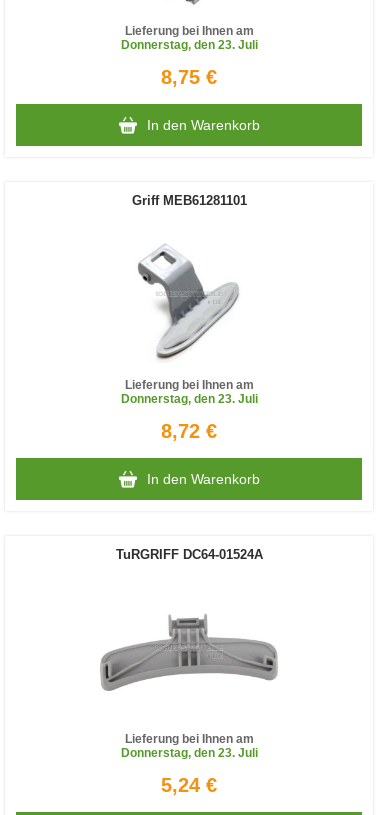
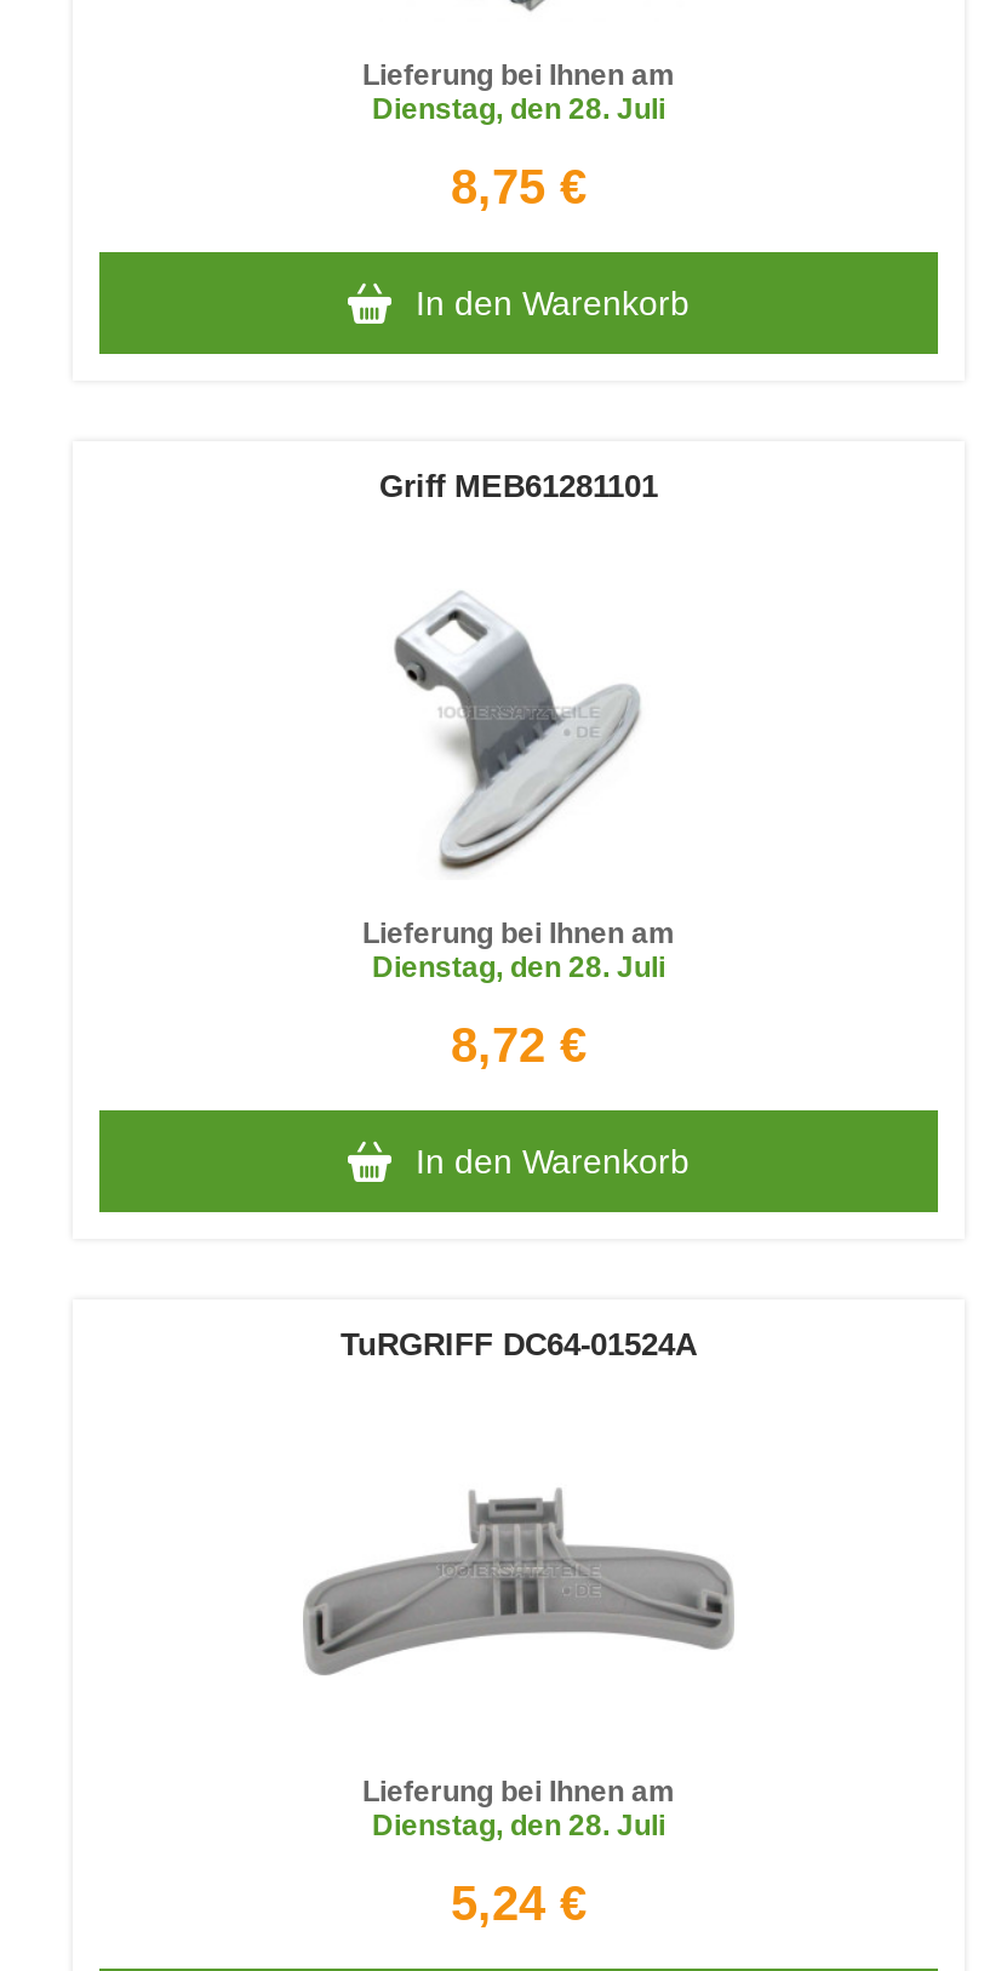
[120,38,257,52] Donnerstag, den 23. Juli -> [372,92,665,126] Dienstag, den 28. Juli
[120,392,257,406] Donnerstag, den 23. Juli -> [372,950,665,984] Dienstag, den 28. Juli
[120,746,257,760] Donnerstag, den 23. Juli -> [372,1809,665,1843] Dienstag, den 28. Juli

